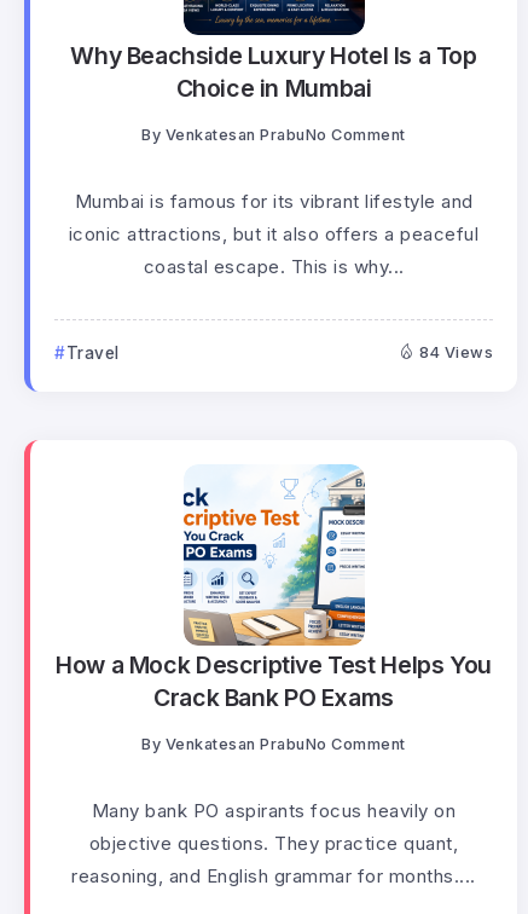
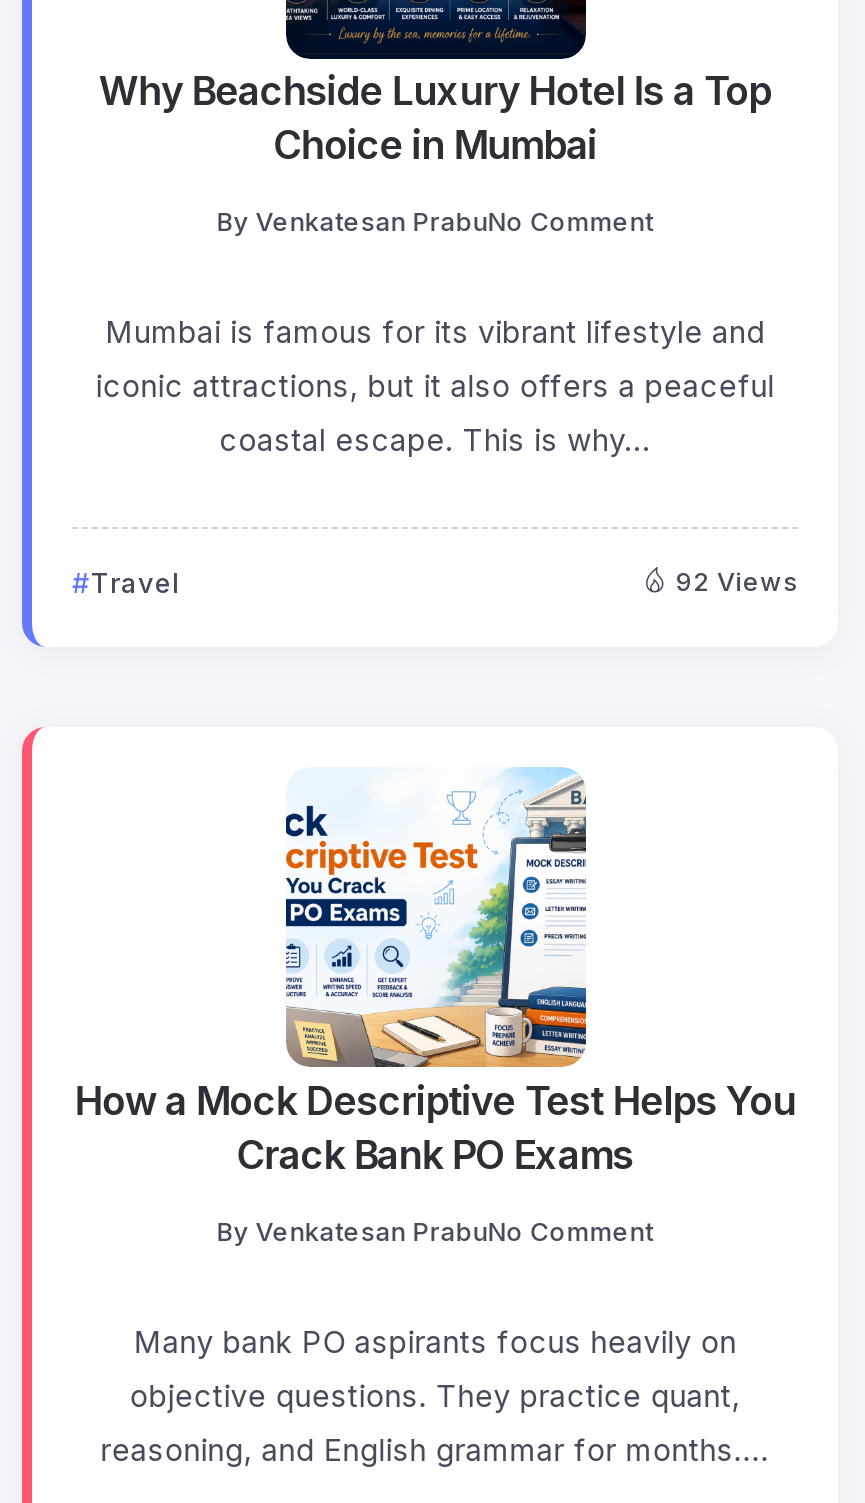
[419,343,493,361] 84 Views -> [676,567,798,597] 92 Views

